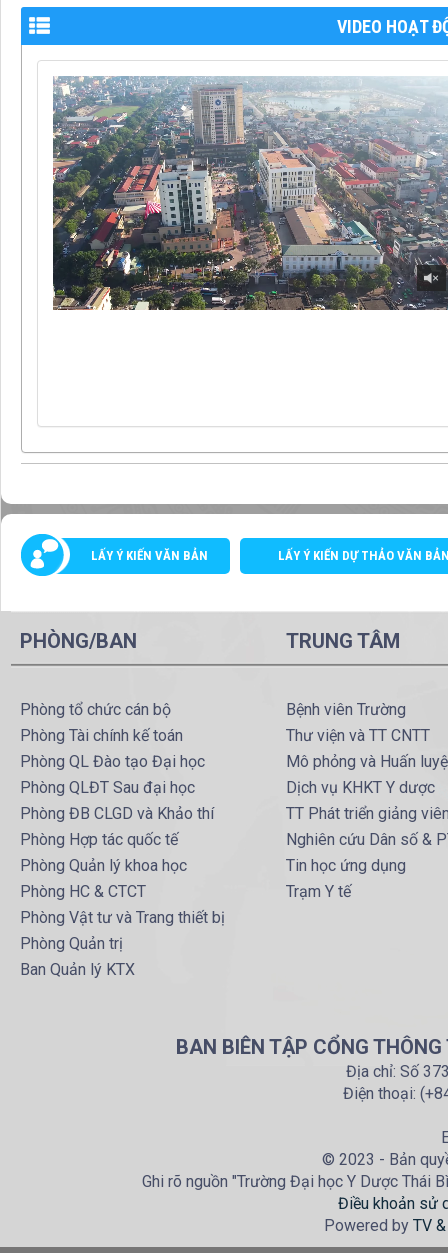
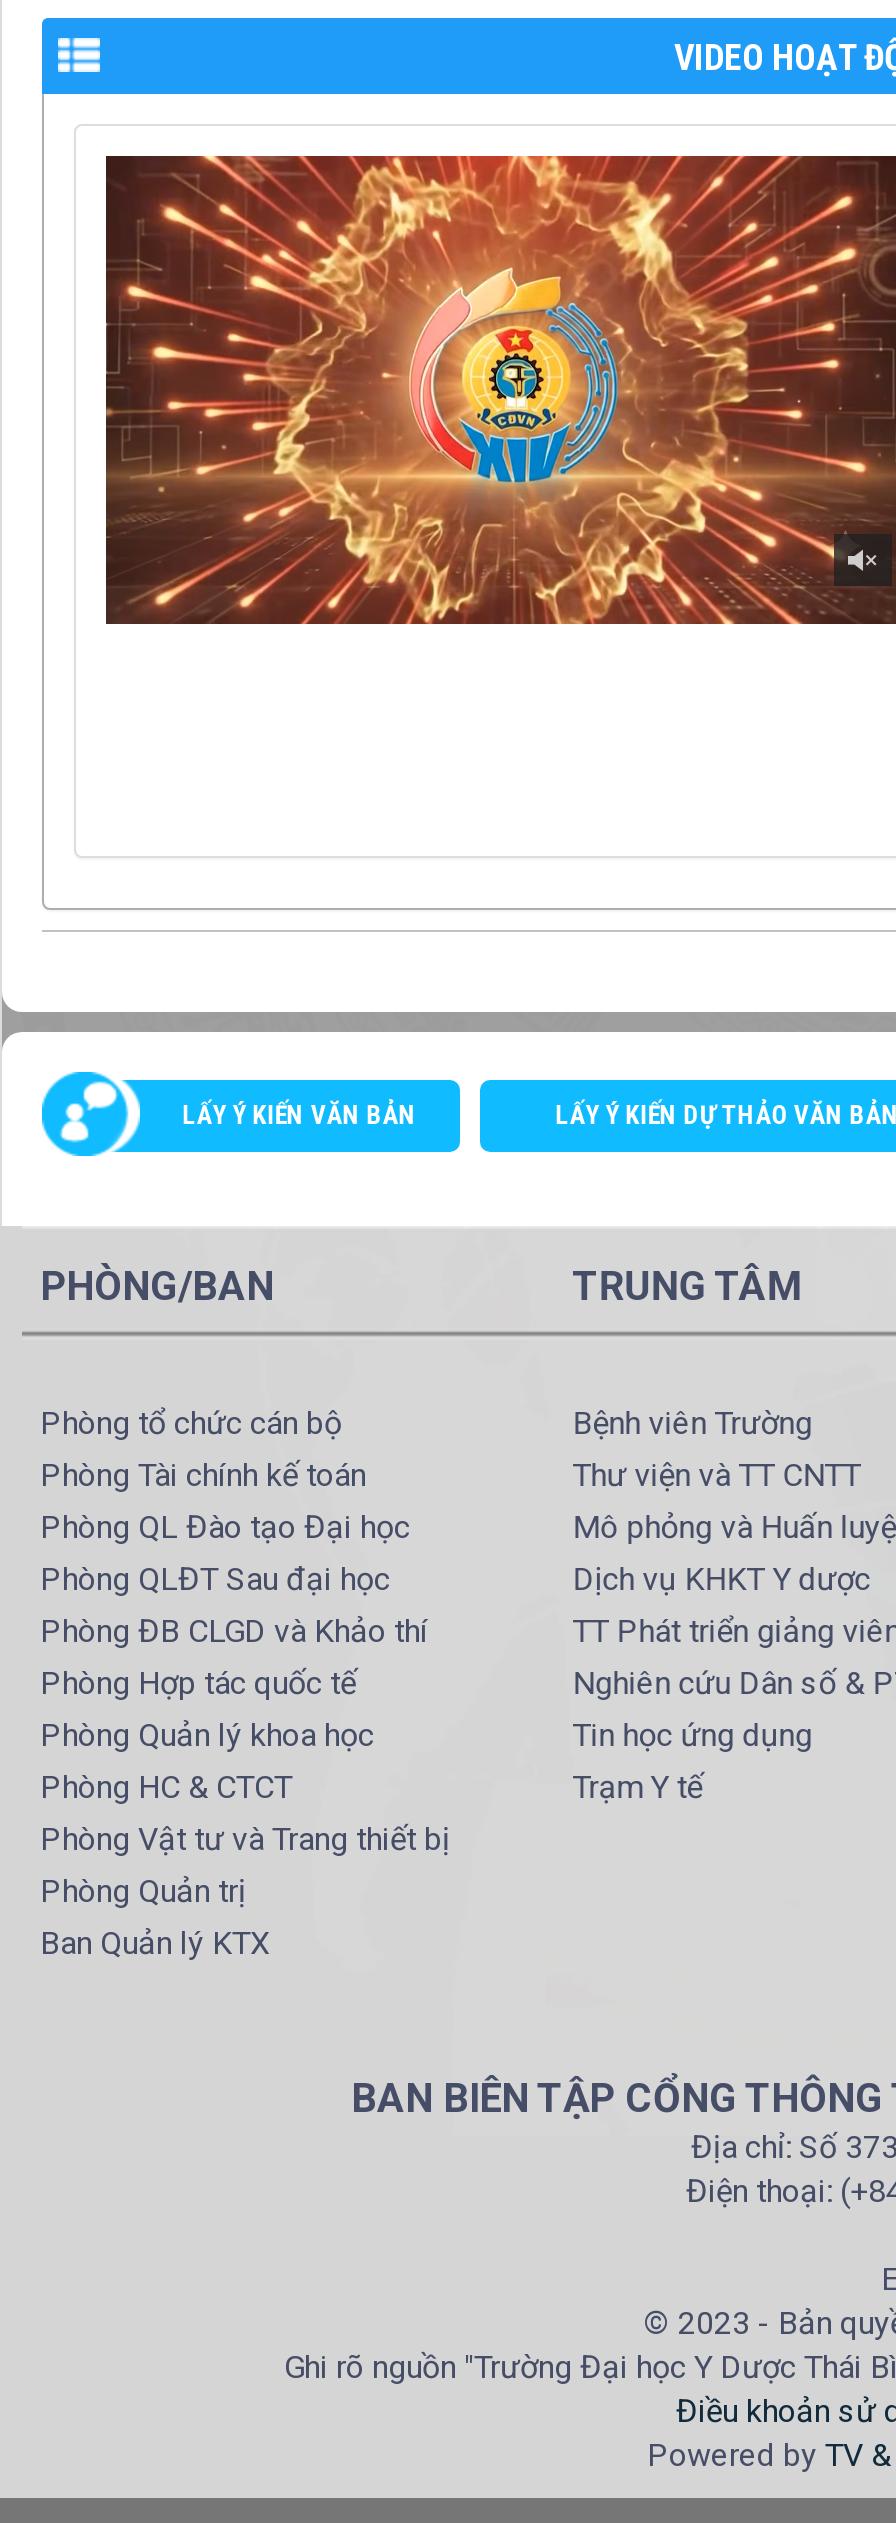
[52,75,445,311] [image] -> [104,154,890,626] [image]

